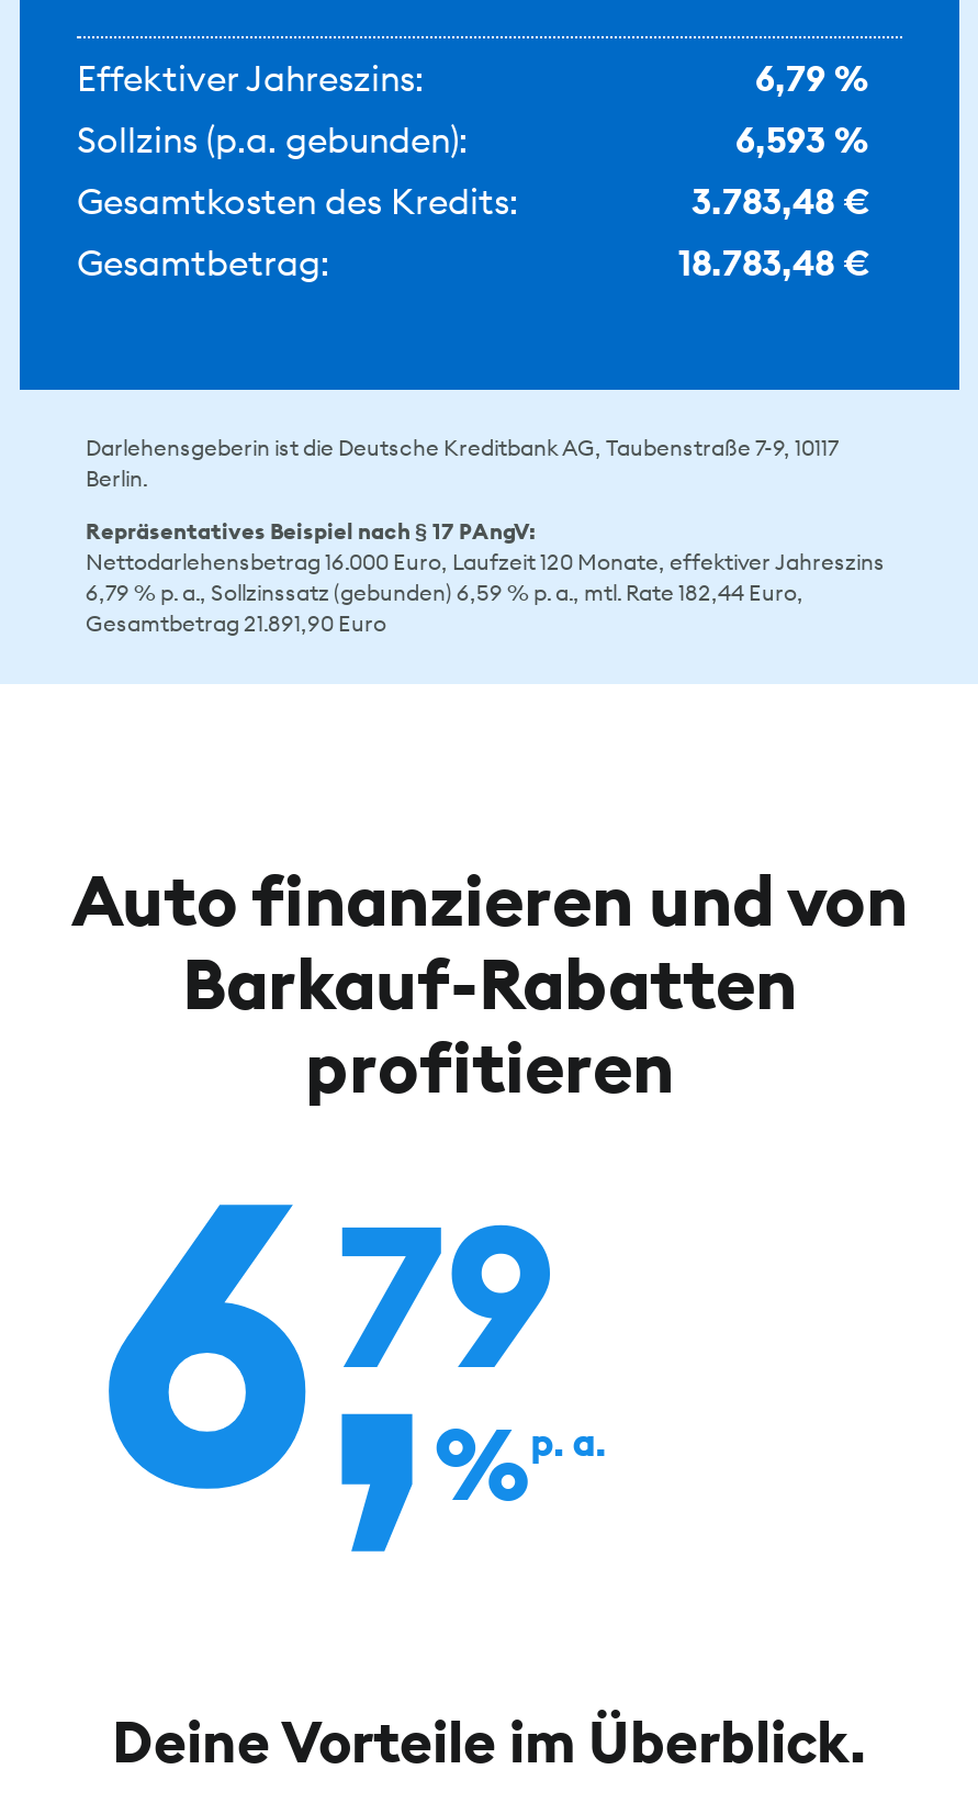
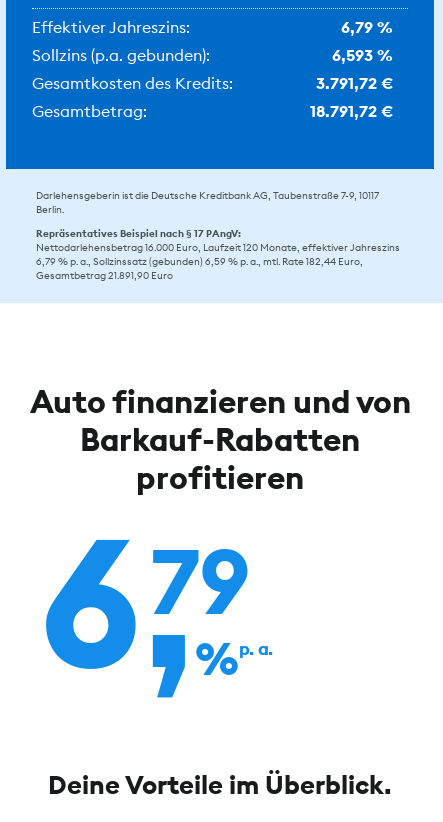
[692,180,869,224] 3.783,48 € -> [316,73,393,93] 3.791,72 €
[678,241,869,285] 18.783,48 € -> [310,101,393,121] 18.791,72 €

